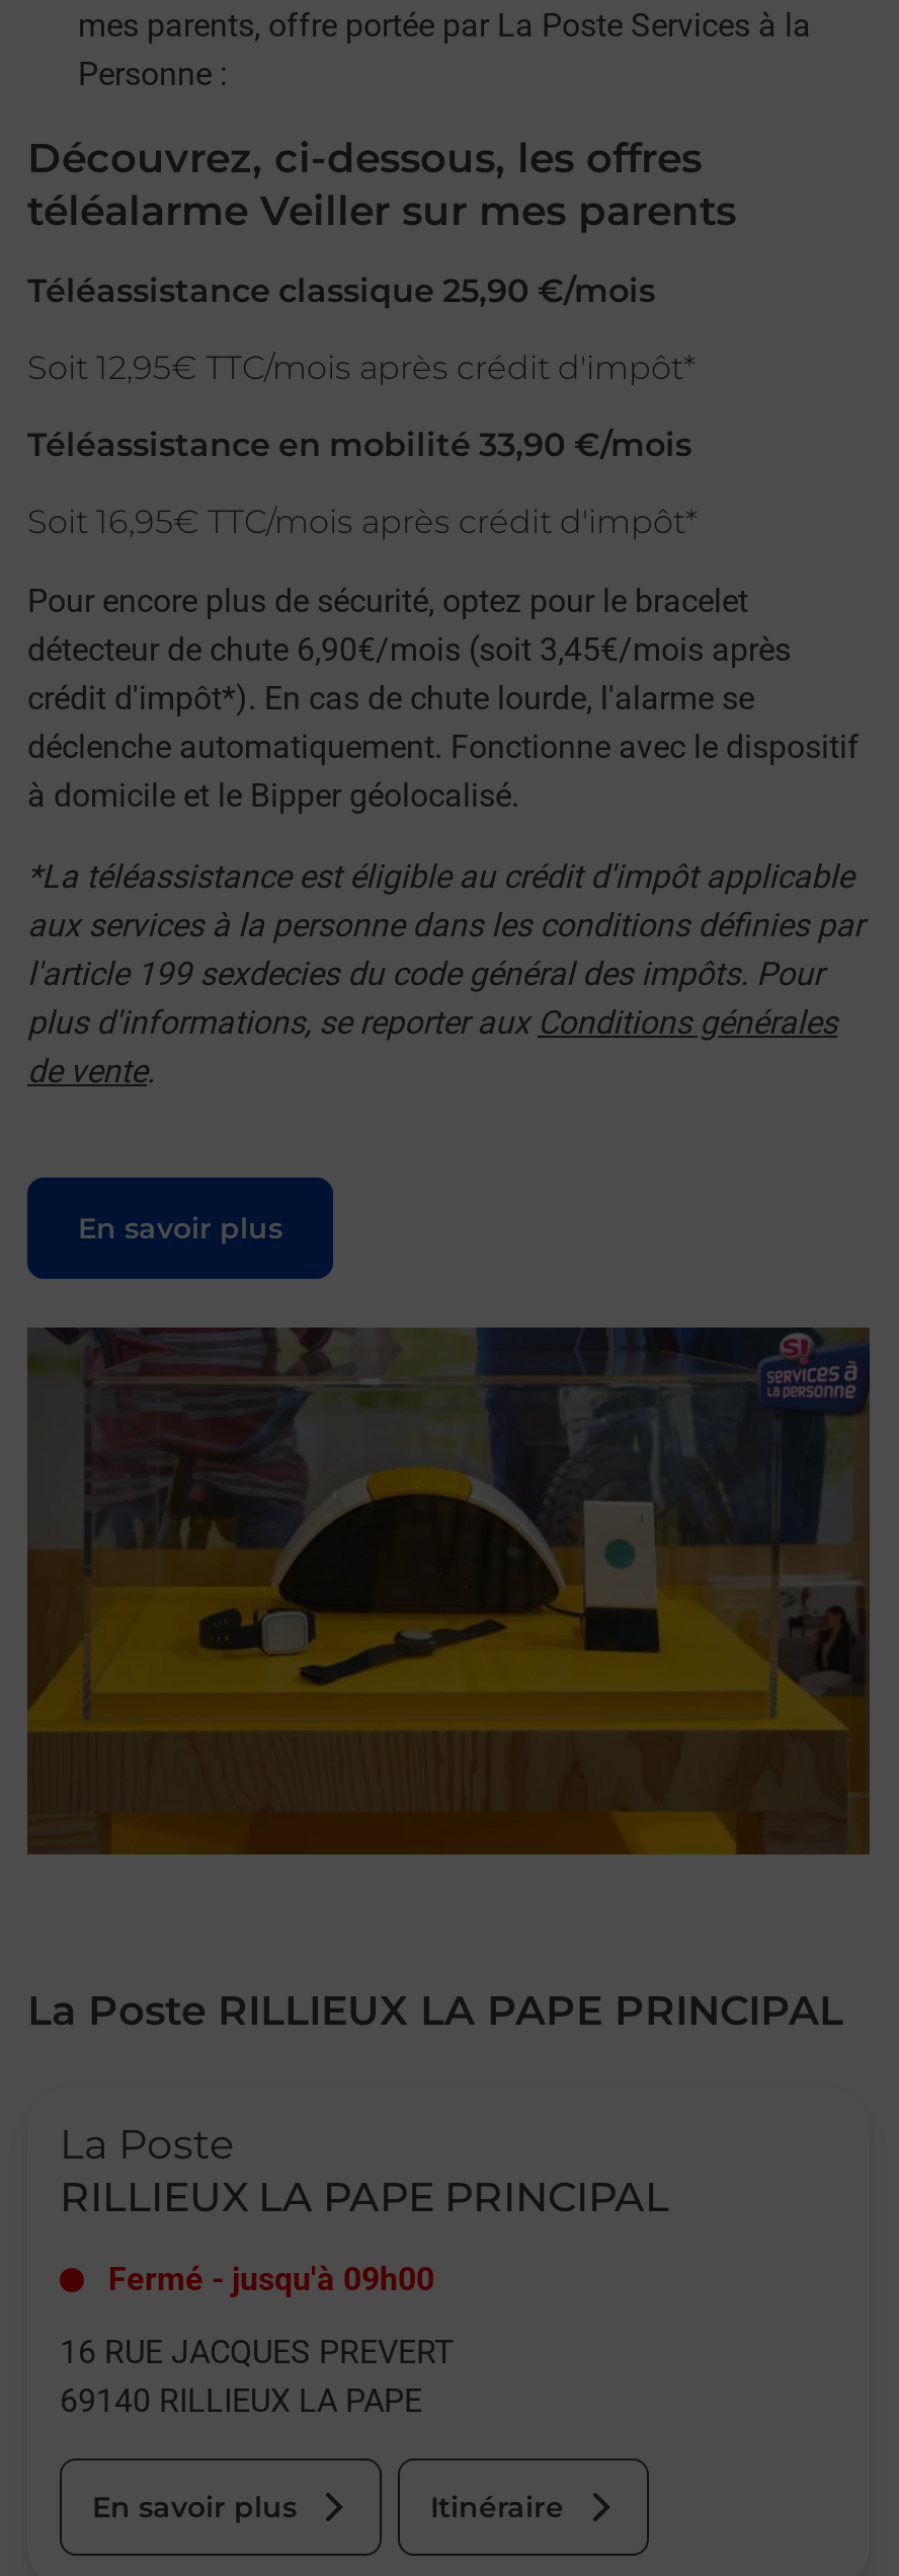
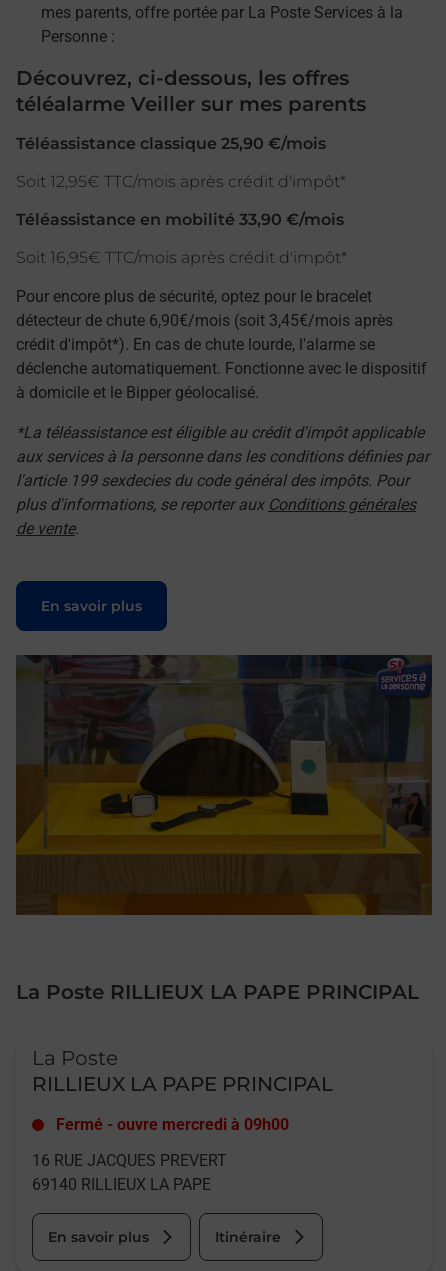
[108,2260,434,2298] Fermé - jusqu'à 09h00 -> [56,1115,289,1134] Fermé - ouvre mercredi à 09h00

